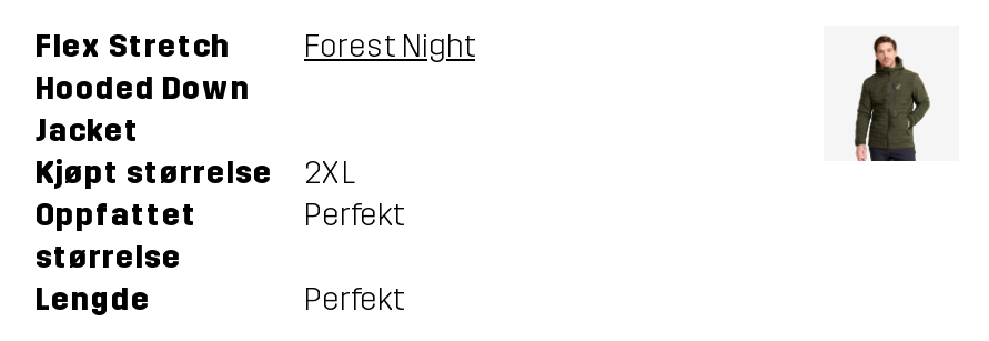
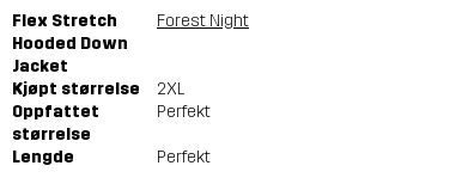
[852,32,932,163] [image] -> none

